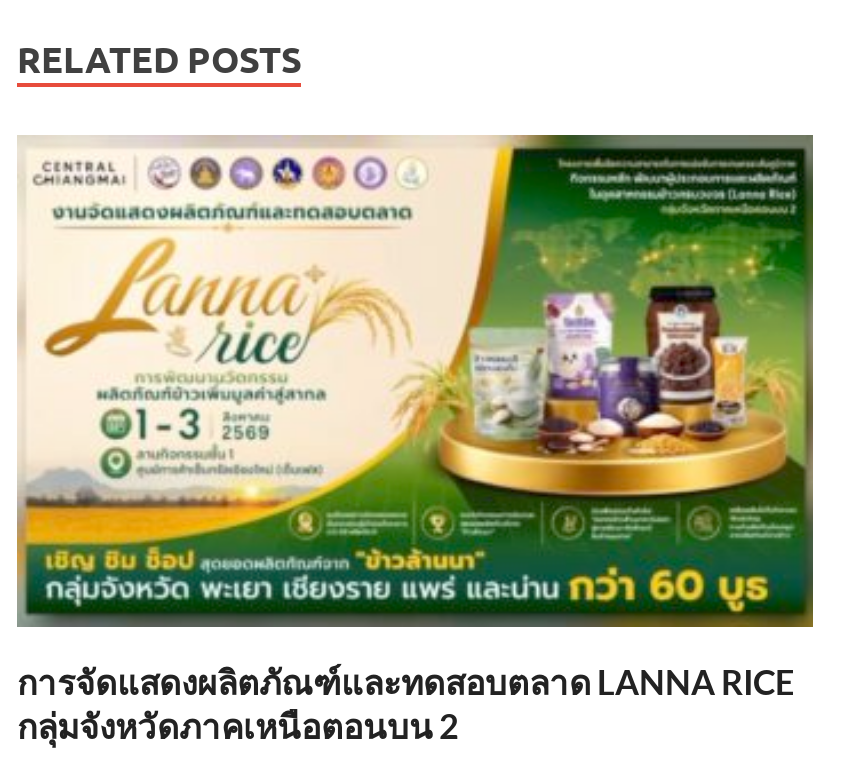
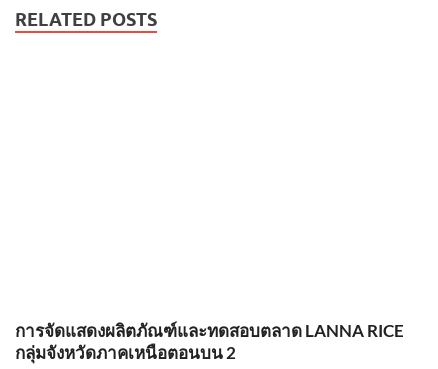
[15,132,815,630] [image] -> none

